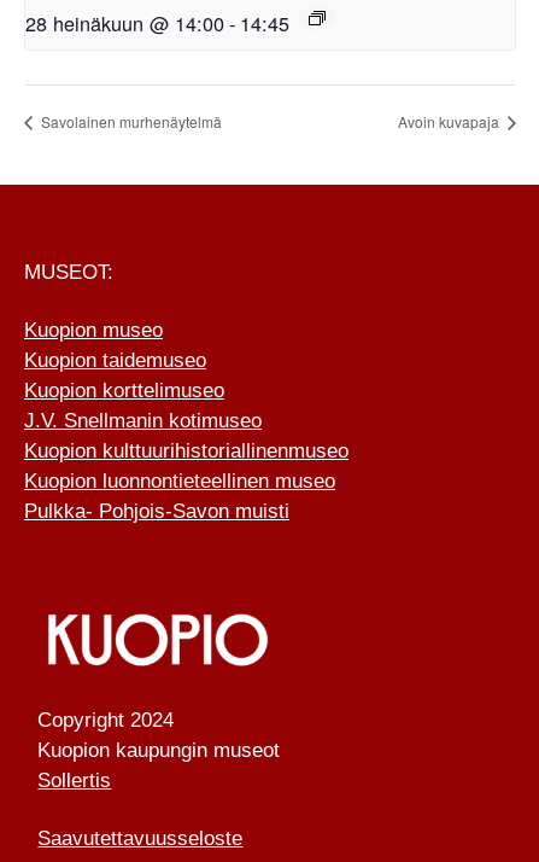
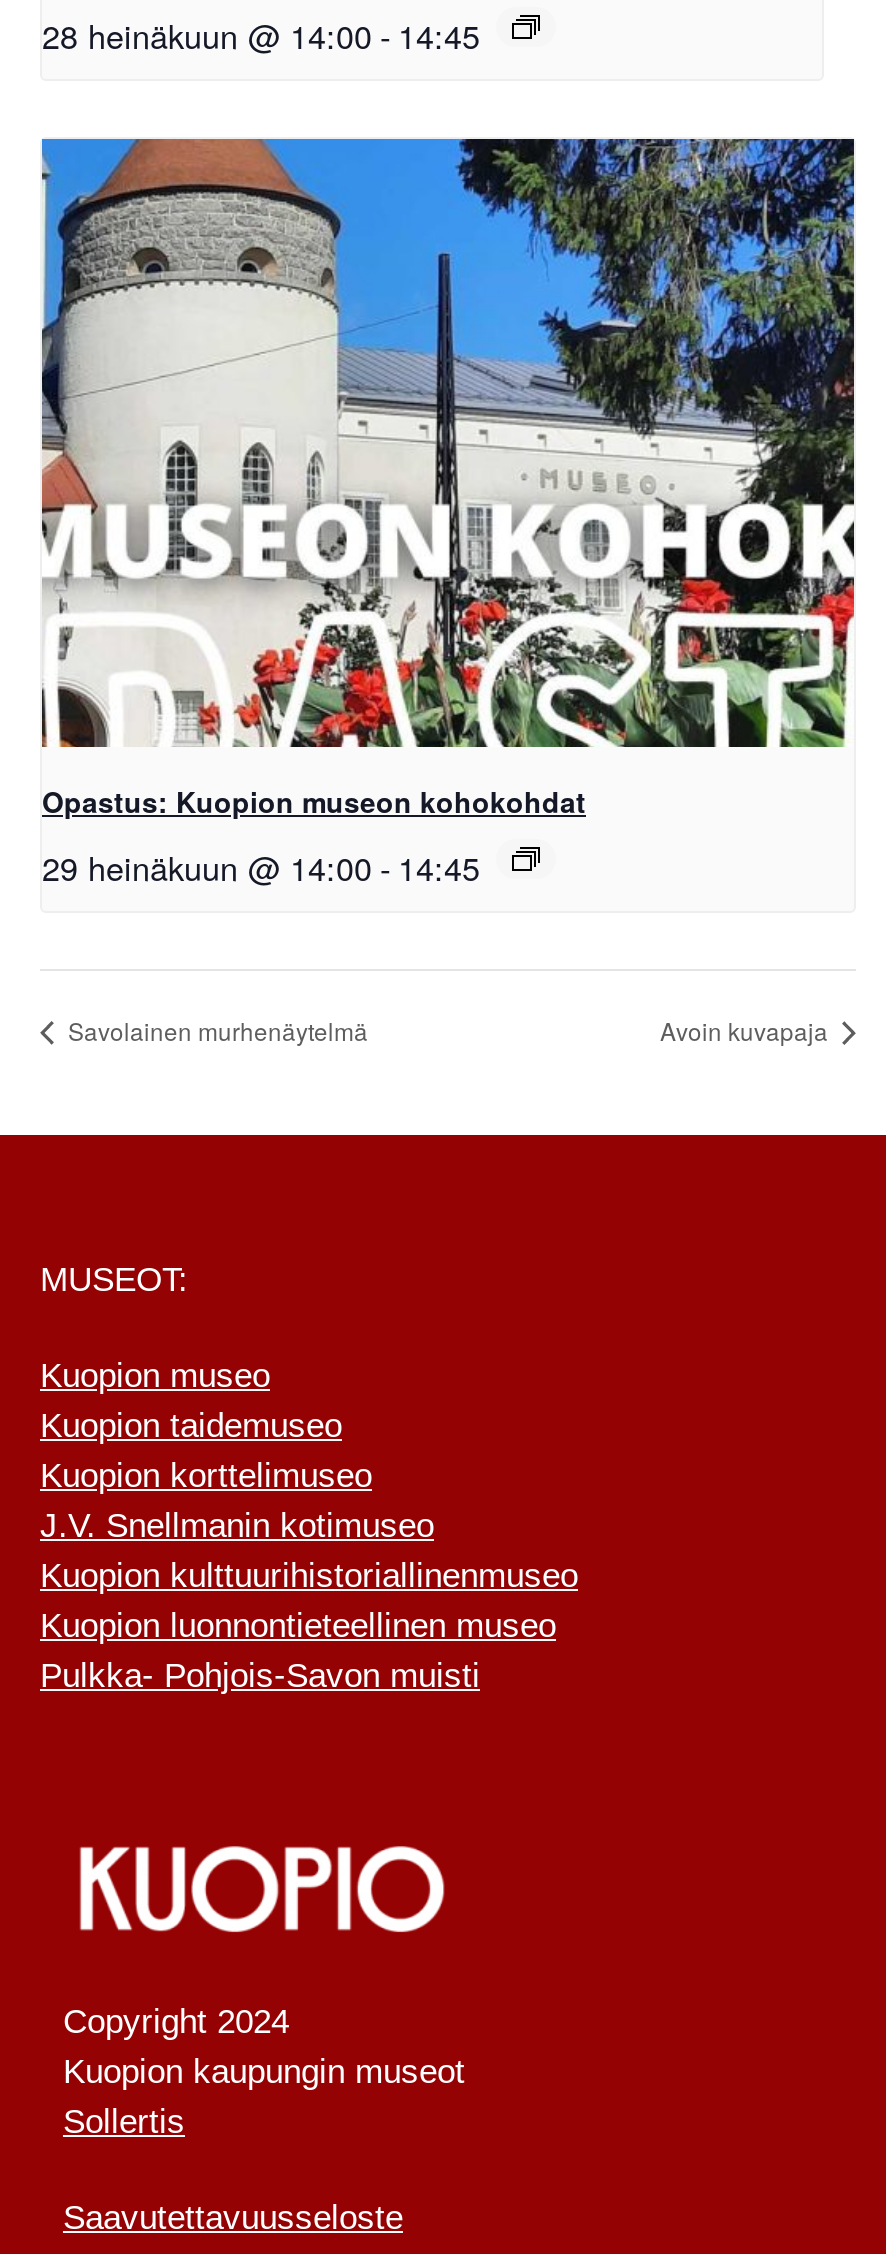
none -> [40,136,856,892] [image] | Opastus: Kuopion museon kohokohdat | 29 heinäkuun @ 14:00 - 14:45

